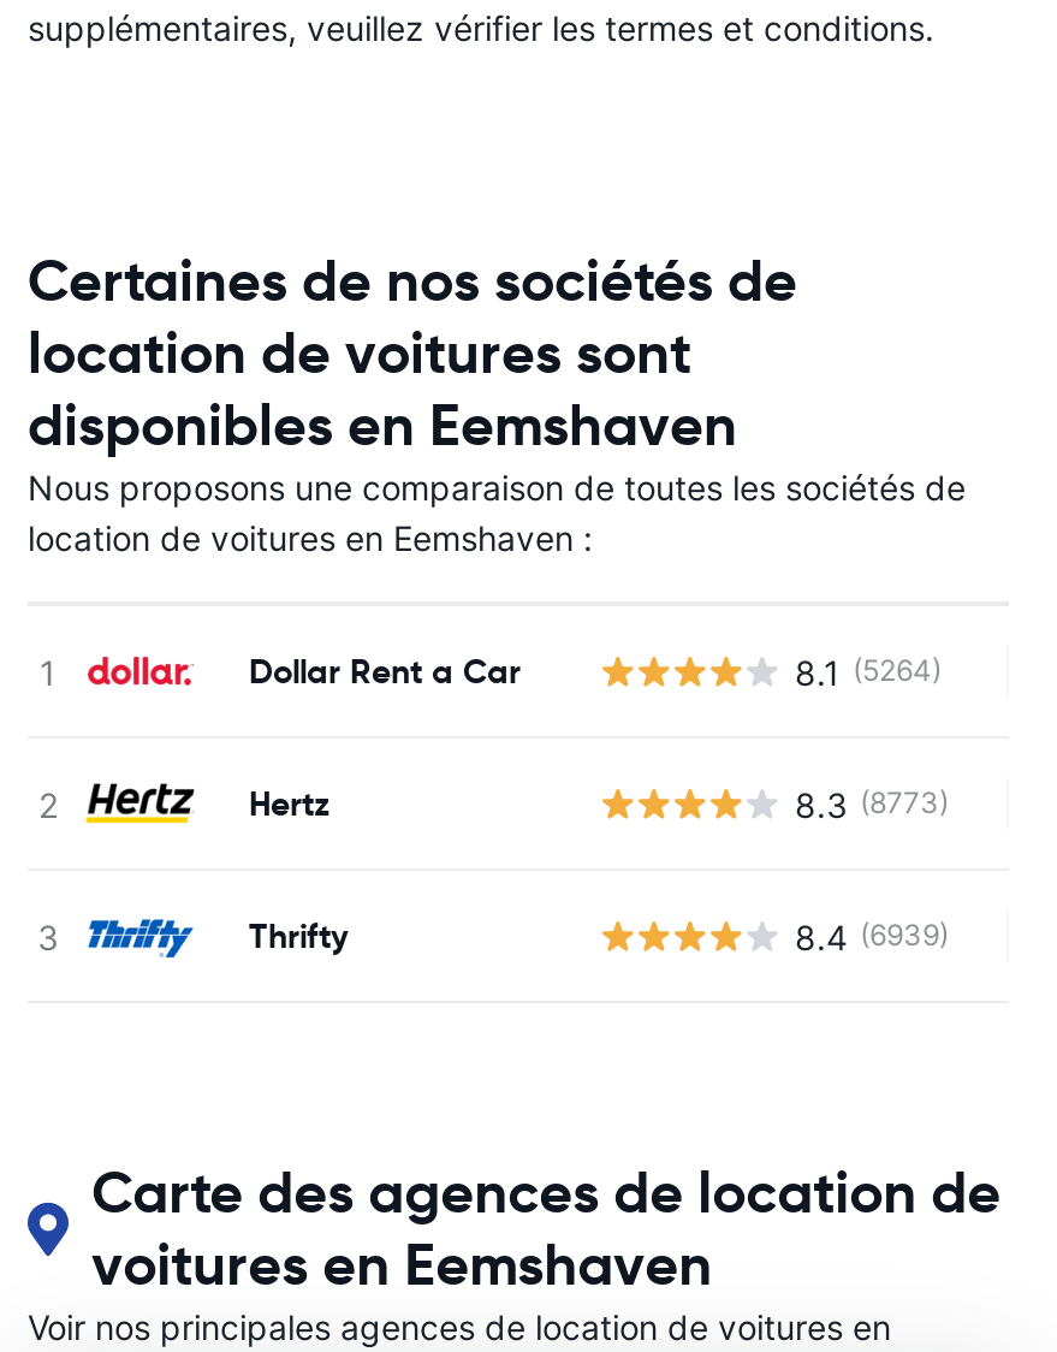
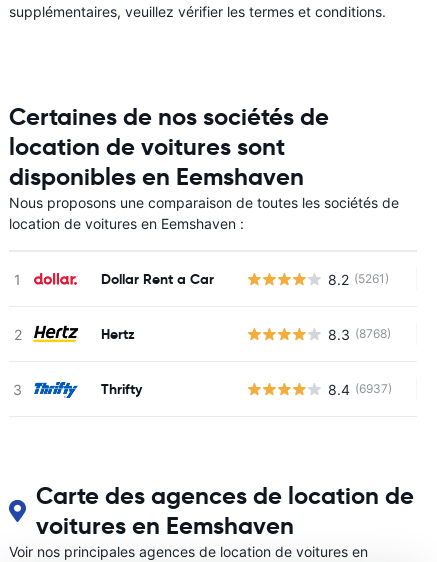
[795,651,942,692] 8.1 (5264) -> [328,270,389,287] 8.2 (5261)
[795,783,949,824] 8.3 (8773) -> [328,325,391,342] 8.3 (8768)
[795,915,949,956] 8.4 (6939) -> [328,380,392,397] 8.4 (6937)

